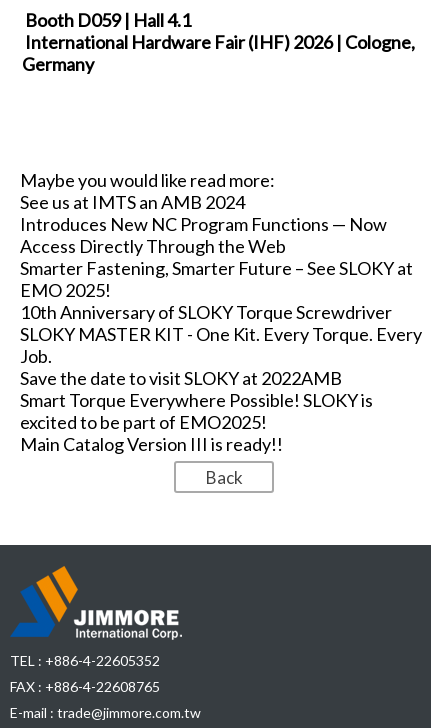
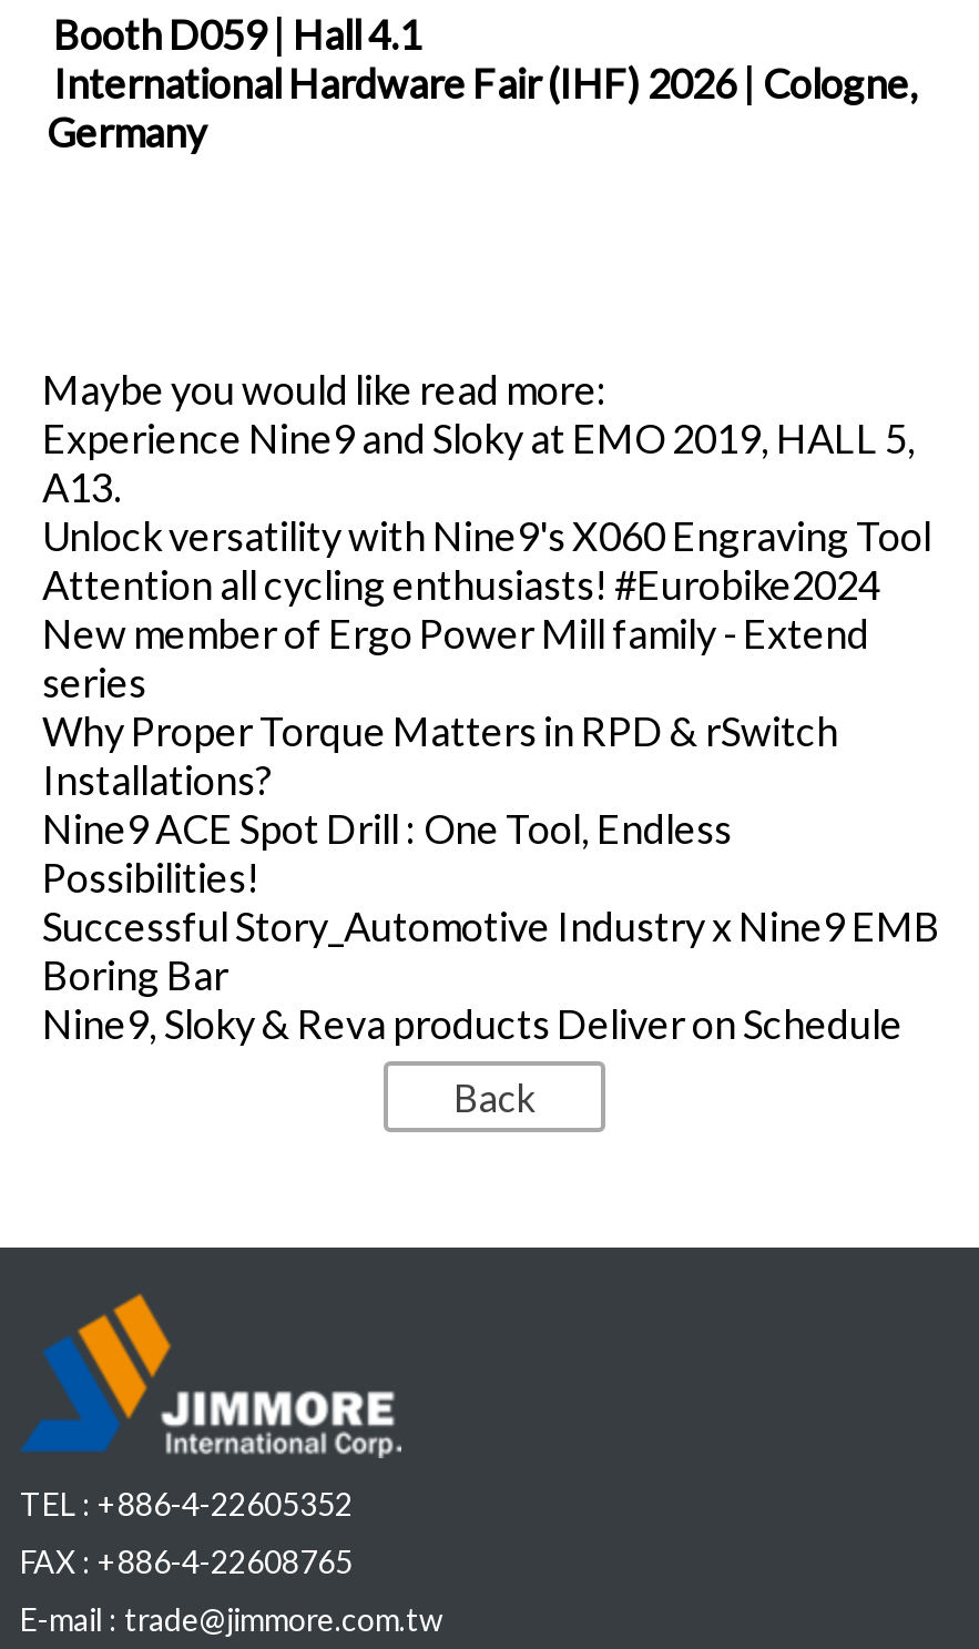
[20,191,422,455] See us at IMTS an AMB 2024 | Introduces New NC Program Functions — Now | Access Directly Through the Web | Smarter Fastening, Smarter Future – See SLOKY at | EMO 2025! | 10th Anniversary of SLOKY Torque Screwdriver | SLOKY MASTER KIT - One Kit. Every Torque. Every | Job. | Save the date to visit SLOKY at 2022AMB | Smart Torque Everywhere Possible! SLOKY is | excited to be part of EMO2025! | Main Catalog Version III is ready!! -> [42,414,940,1048] Experience Nine9 and Sloky at EMO 2019, HALL 5, | A13. | Unlock versatility with Nine9's X060 Engraving Tool | Attention all cycling enthusiasts! #Eurobike2024 | New member of Ergo Power Mill family - Extend | series | Why Proper Torque Matters in RPD & rSwitch | Installations? | Nine9 ACE Spot Drill : One Tool, Endless | Possibilities! | Successful Story_Automotive Industry x Nine9 EMB | Boring Bar | Nine9, Sloky & Reva products Deliver on Schedule

